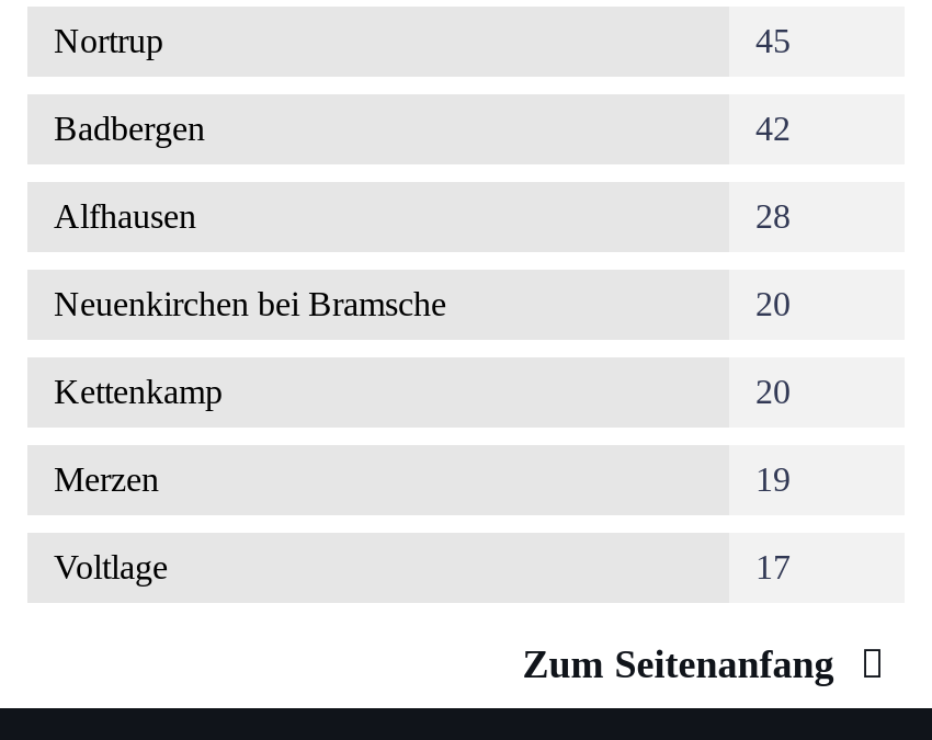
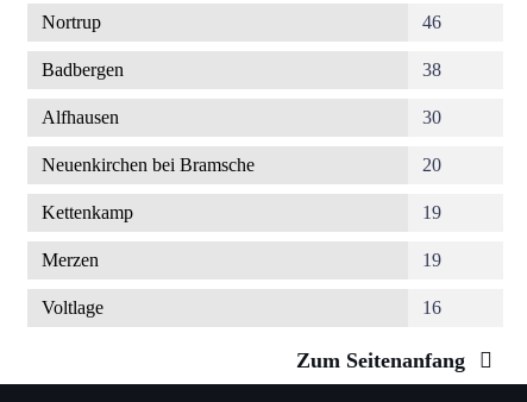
[755,23,791,60] 45 -> [422,12,441,32] 46
[755,110,791,148] 42 -> [422,60,441,80] 38
[755,198,791,235] 28 -> [422,107,441,128] 30
[755,373,791,411] 20 -> [422,203,441,223] 19
[755,549,791,586] 17 -> [422,298,441,318] 16

